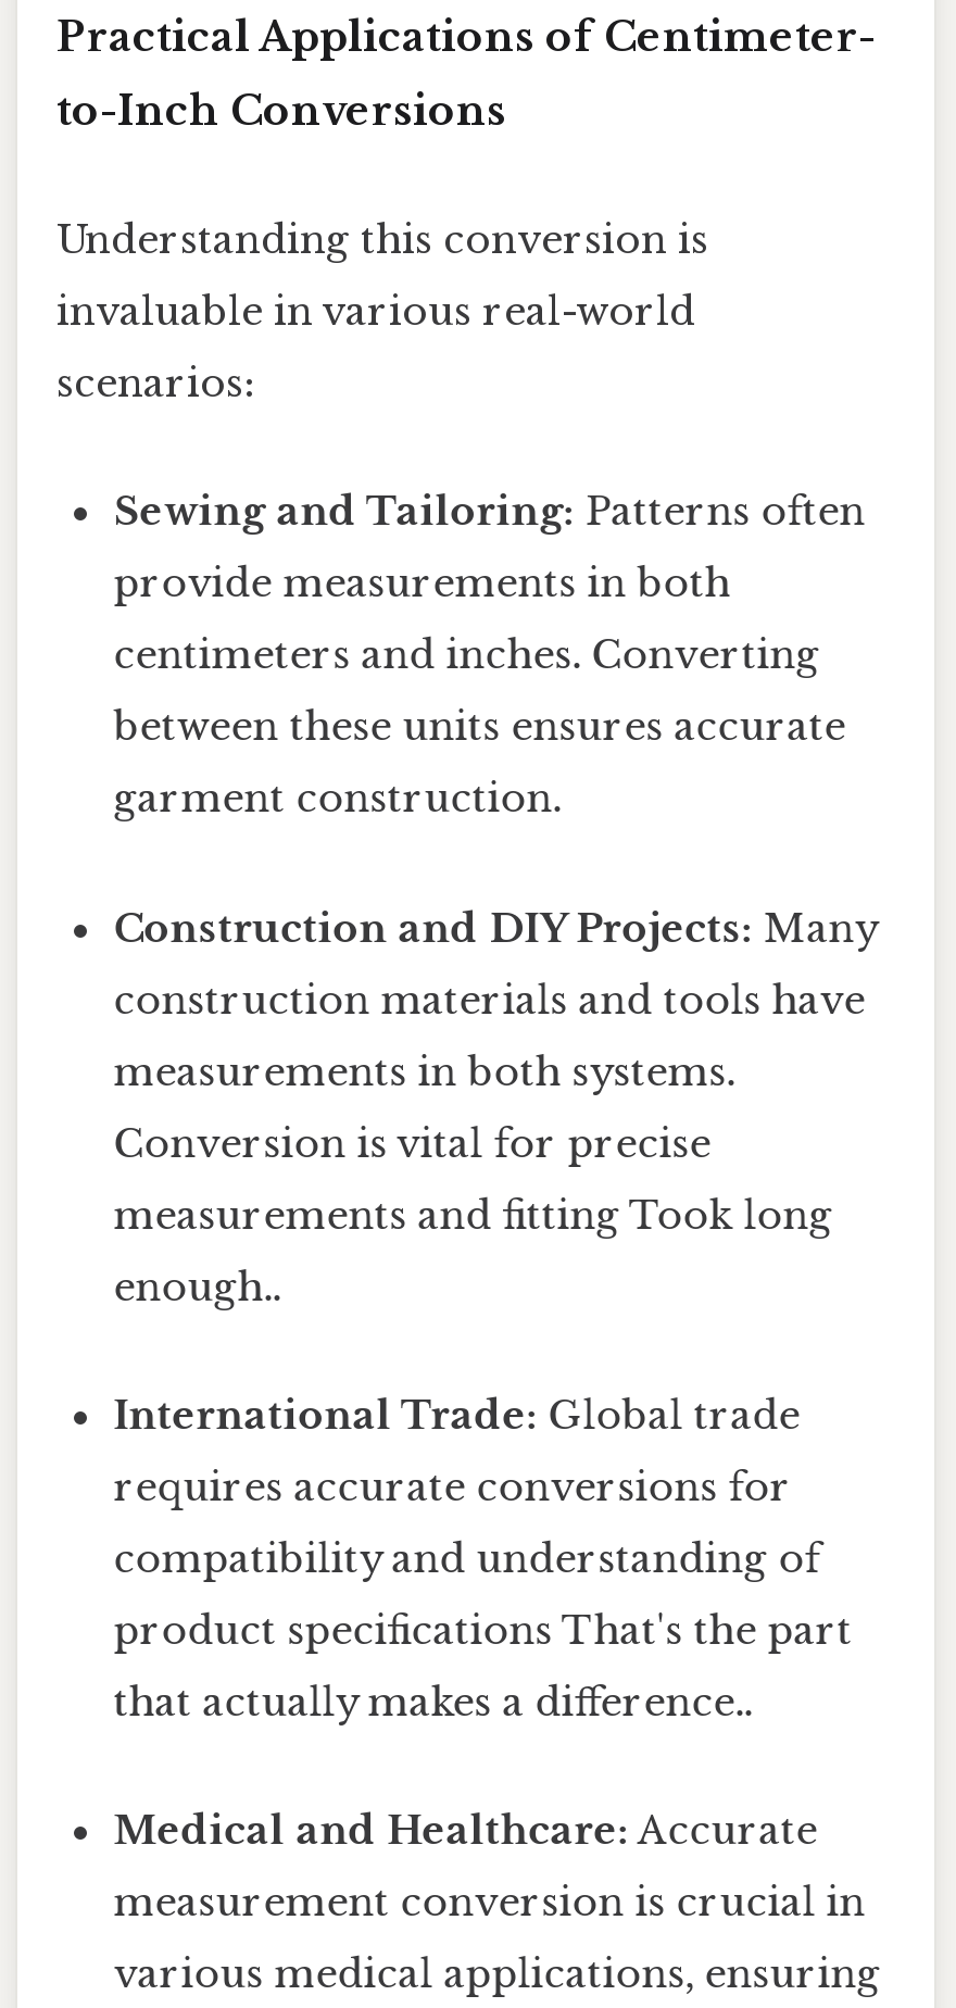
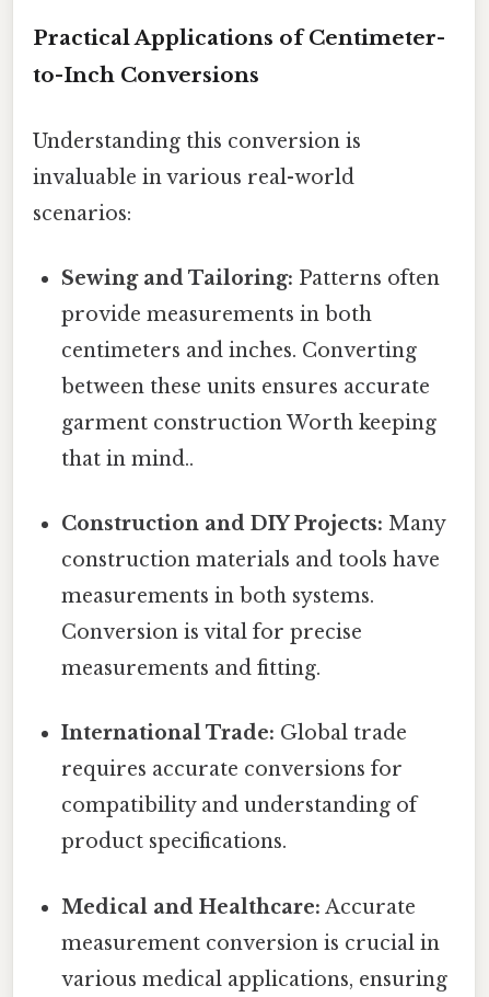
[113,776,561,823] garment construction. -> [61,411,437,471] garment construction Worth keeping | that in mind..
moved [113,904,876,1167] -> [61,512,445,644]: Construction and DIY Projects: Many | construction materials and tools have | measurements in both systems. | Conversion is vital for precise
[113,1191,833,1311] measurements and fitting Took long | enough.. -> [61,656,321,681] measurements and fitting.
[113,1607,852,1726] product specifications That's the part | that actually makes a difference.. -> [61,830,287,854] product specifications.

